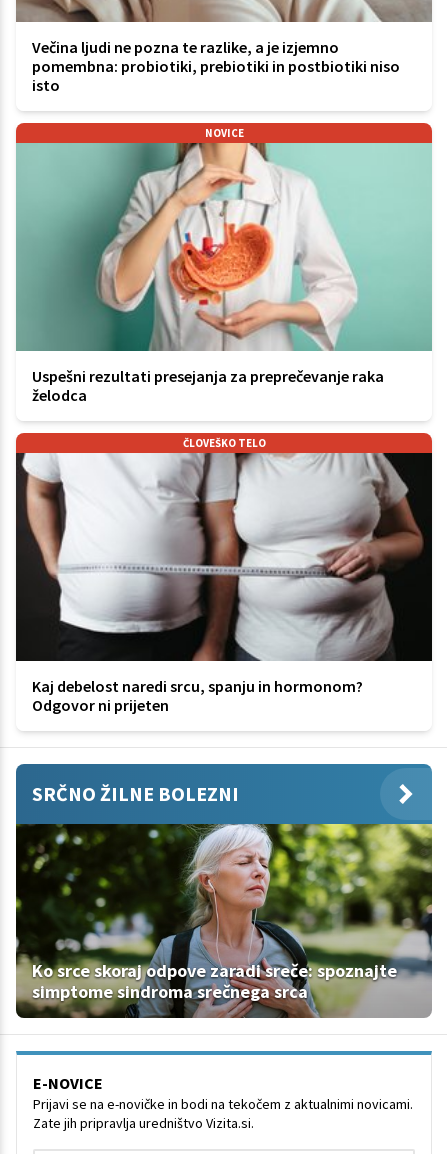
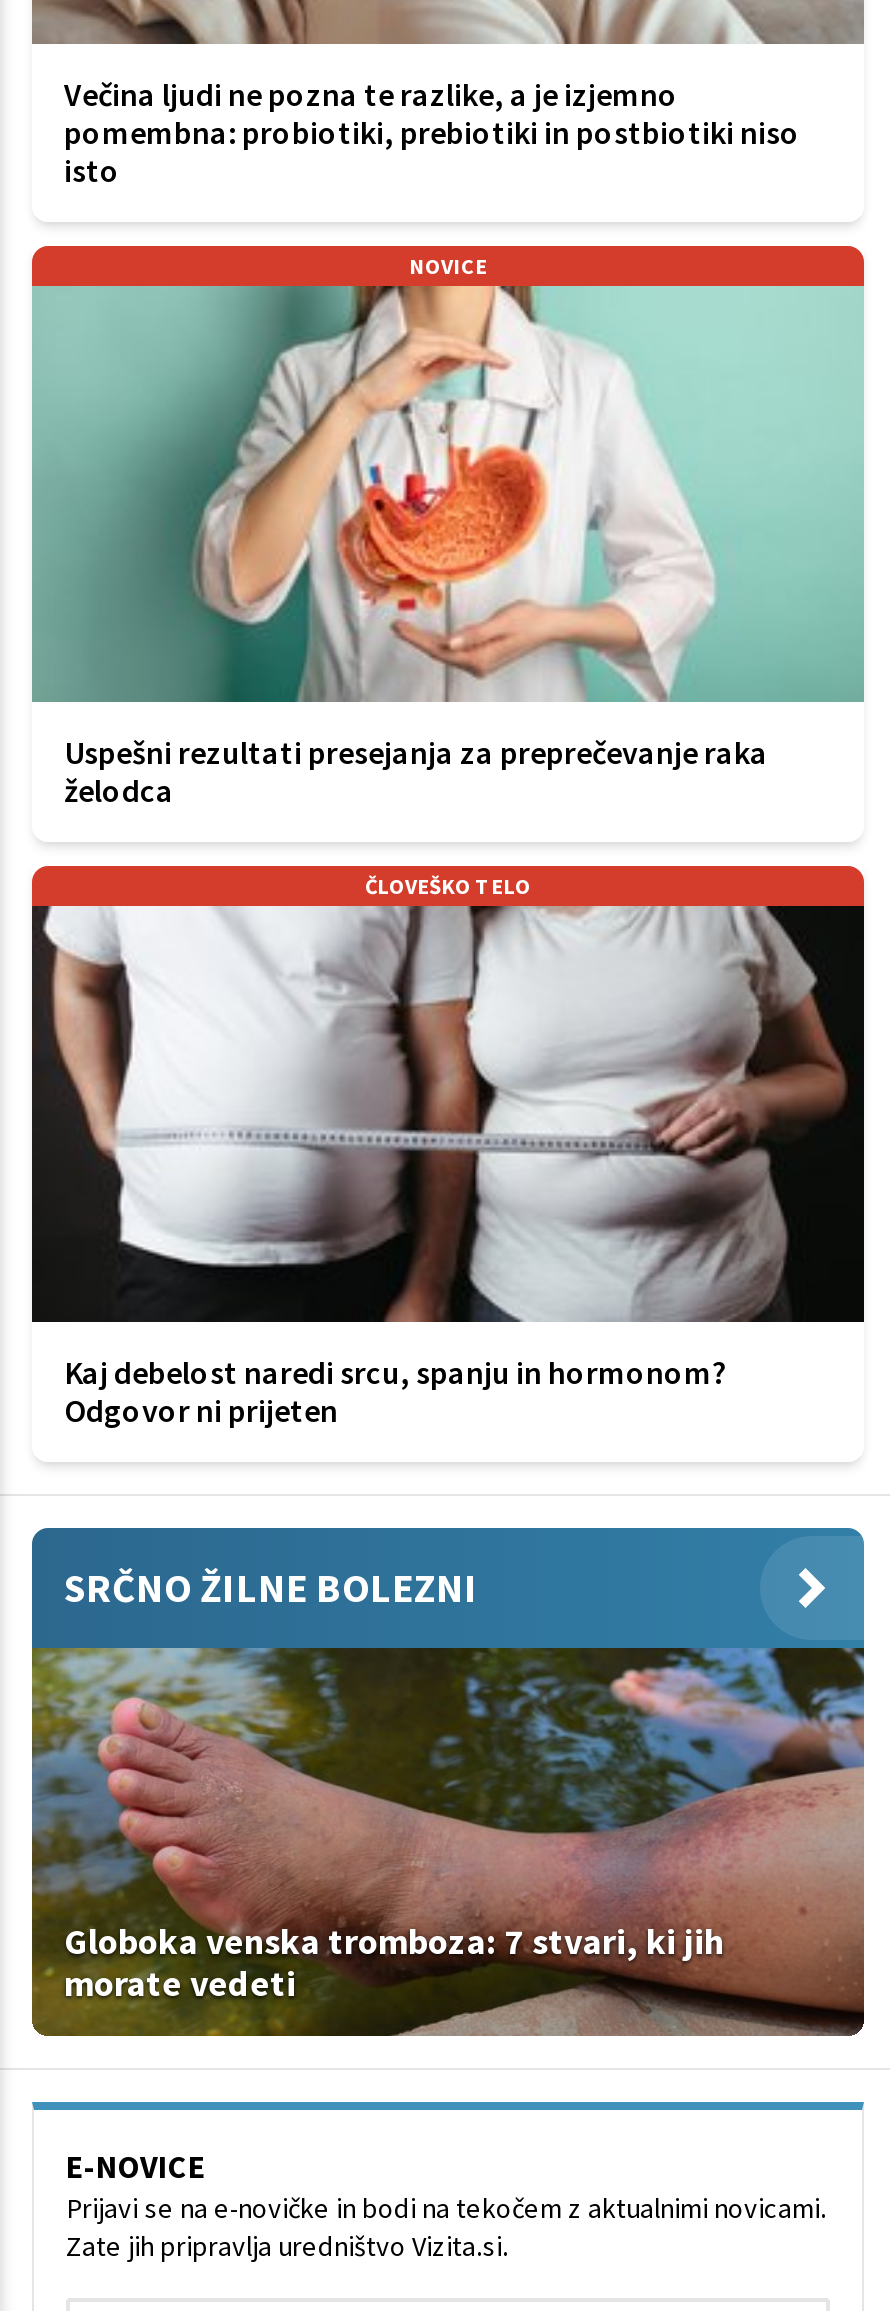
[15,823,433,1019] [image] | Ko srce skoraj odpove zaradi sreče: spoznajte | simptome sindroma srečnega srca -> [30,1646,866,2038] [image] | Globoka venska tromboza: 7 stvari, ki jih | morate vedeti

